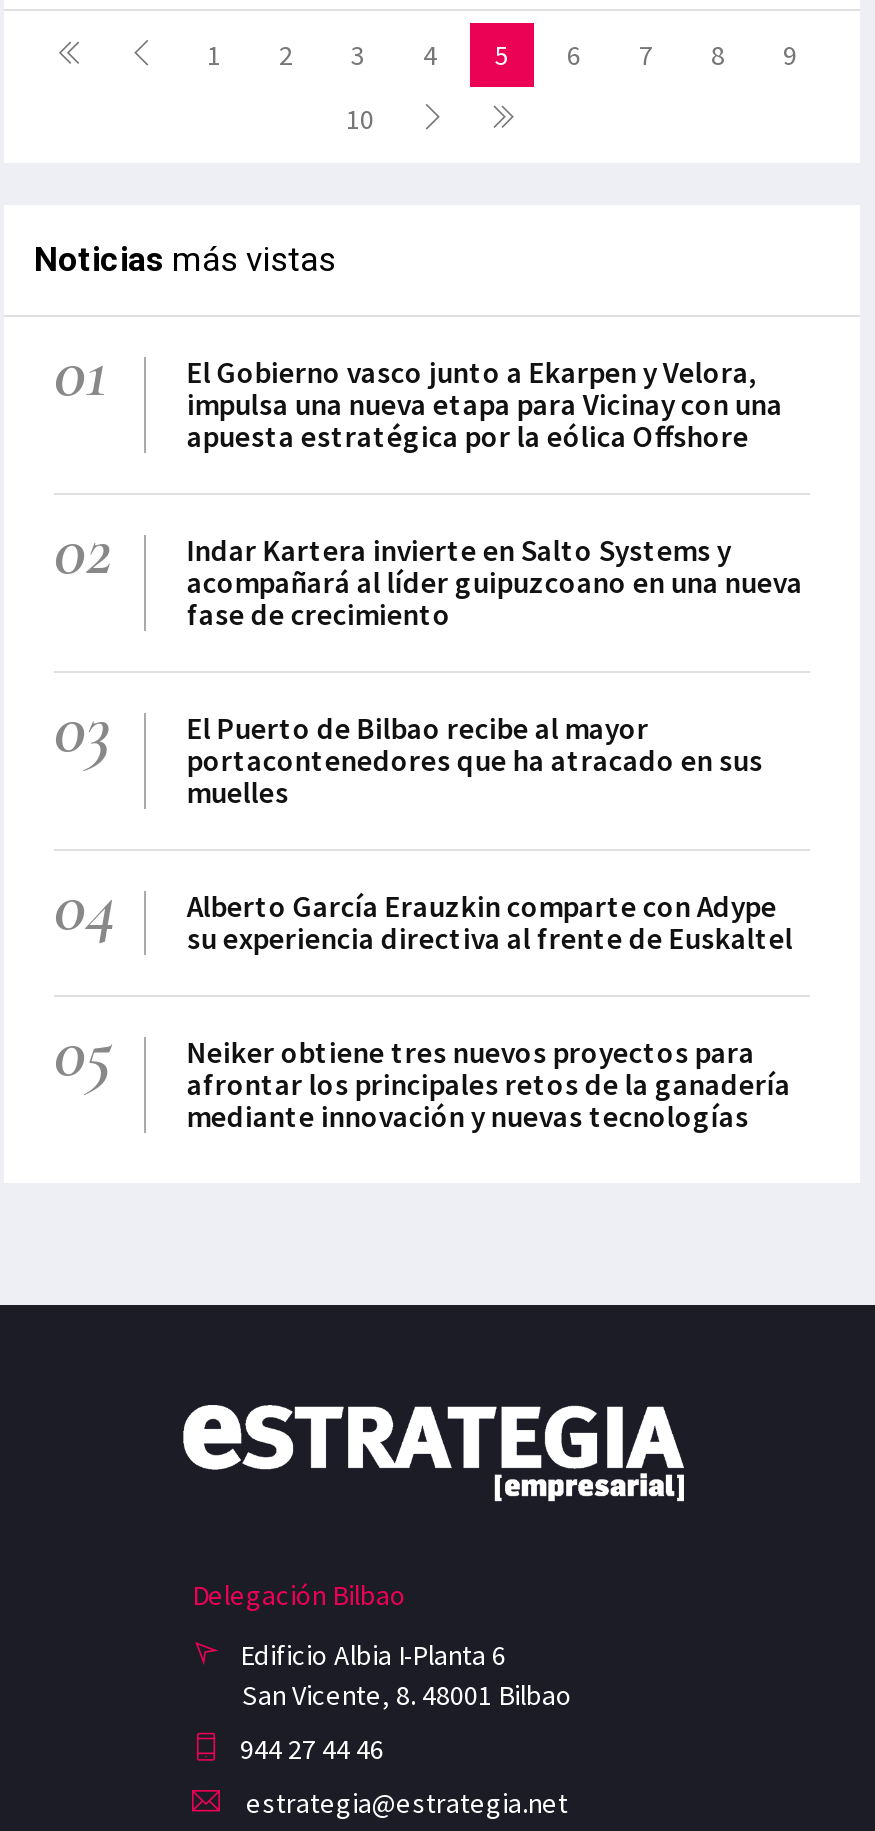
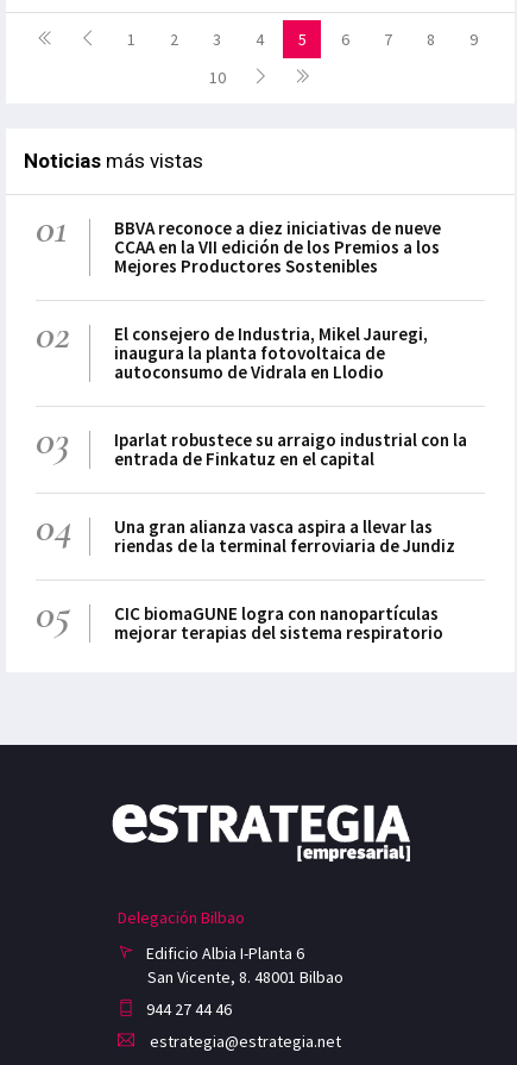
[187,353,783,455] El Gobierno vasco junto a Ekarpen y Velora, | impulsa una nueva etapa para Vicinay con una | apuesta estratégica por la eólica Offshore -> [115,217,441,277] BBVA reconoce a diez iniciativas de nueve | CCAA en la VII edición de los Premios a los | Mejores Productores Sostenibles
[187,531,803,633] Indar Kartera invierte en Salto Systems y | acompañará al líder guipuzcoano en una nueva | fase de crecimiento -> [115,322,428,383] El consejero de Industria, Mikel Jauregi, | inaugura la planta fotovoltaica de | autoconsumo de Vidrala en Llodio
[187,709,763,811] El Puerto de Bilbao recibe al mayor | portacontenedores que ha atracado en sus | muelles -> [115,428,468,470] Iparlat robustece su arraigo industrial con la | entrada de Finkatuz en el capital
[187,887,793,957] Alberto García Erauzkin comparte con Adype | su experiencia directiva al frente de Euskaltel -> [115,515,456,557] Una gran alianza vasca aspira a llevar las | riendas de la terminal ferroviaria de Jundiz
[187,1033,791,1135] Neiker obtiene tres nuevos proyectos para | afrontar los principales retos de la ganadería | mediante innovación y nuevas tecnologías -> [115,602,444,644] CIC biomaGUNE logra con nanopartículas | mejorar terapias del sistema respiratorio

